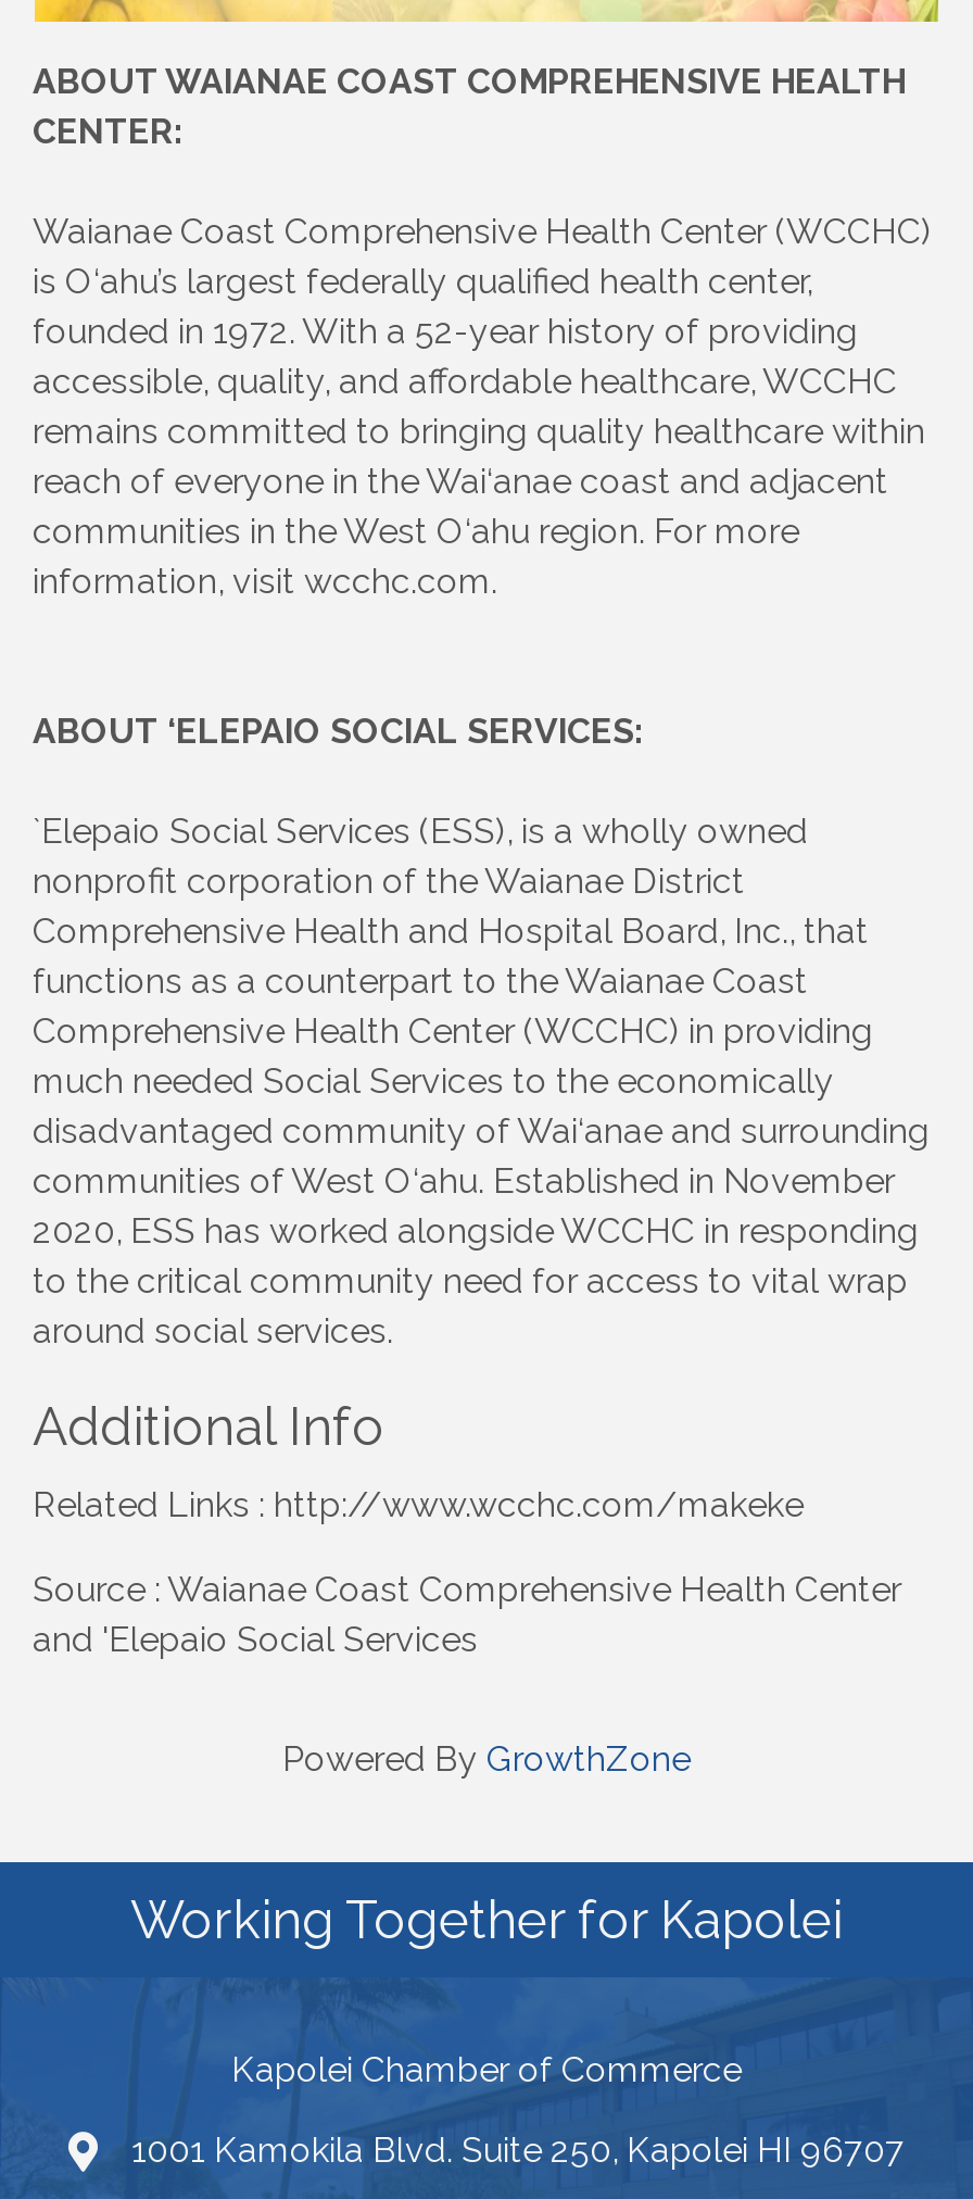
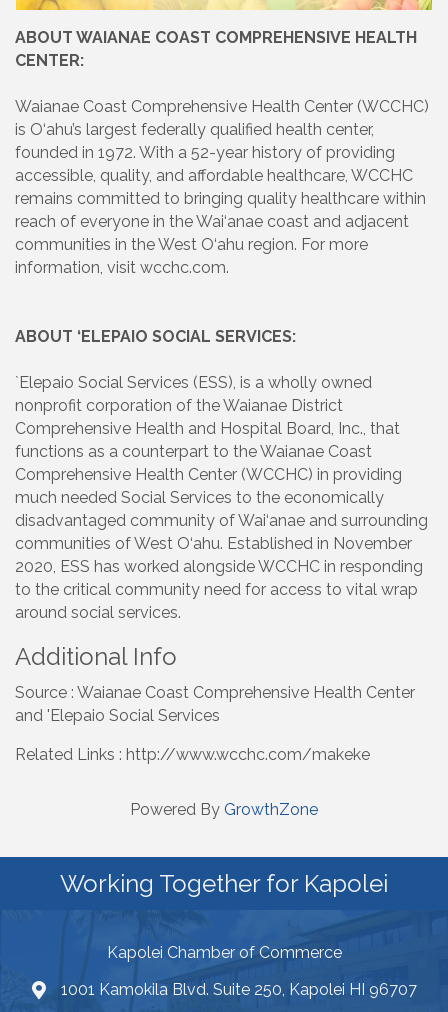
moved [33,1484,804,1525] -> [15,745,370,764]: Related Links : http://www.wcchc.com/makeke
moved [33,1568,901,1660] -> [15,683,415,725]: Source : Waianae Coast Comprehensive Health Center | and 'Elepaio Social Services

